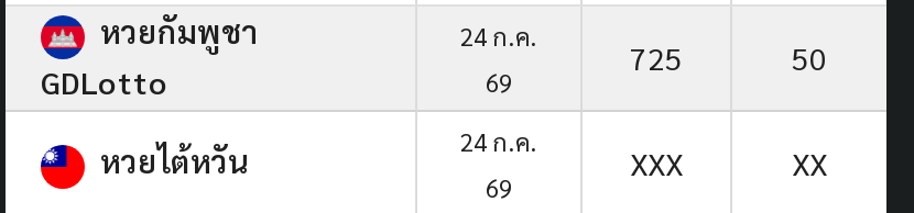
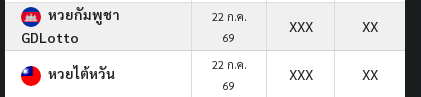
[460,19,537,52] 24 ก.ค. -> [211,9,246,24] 22 ก.ค.
[630,37,827,76] 725 | 50 -> [288,17,378,35] XXX | XX
[460,125,537,158] 24 ก.ค. -> [211,57,246,72] 22 ก.ค.

